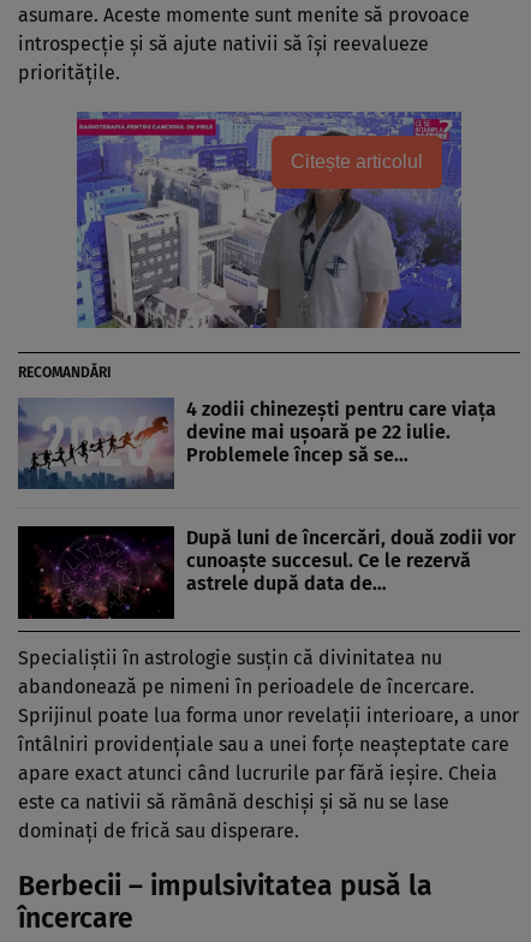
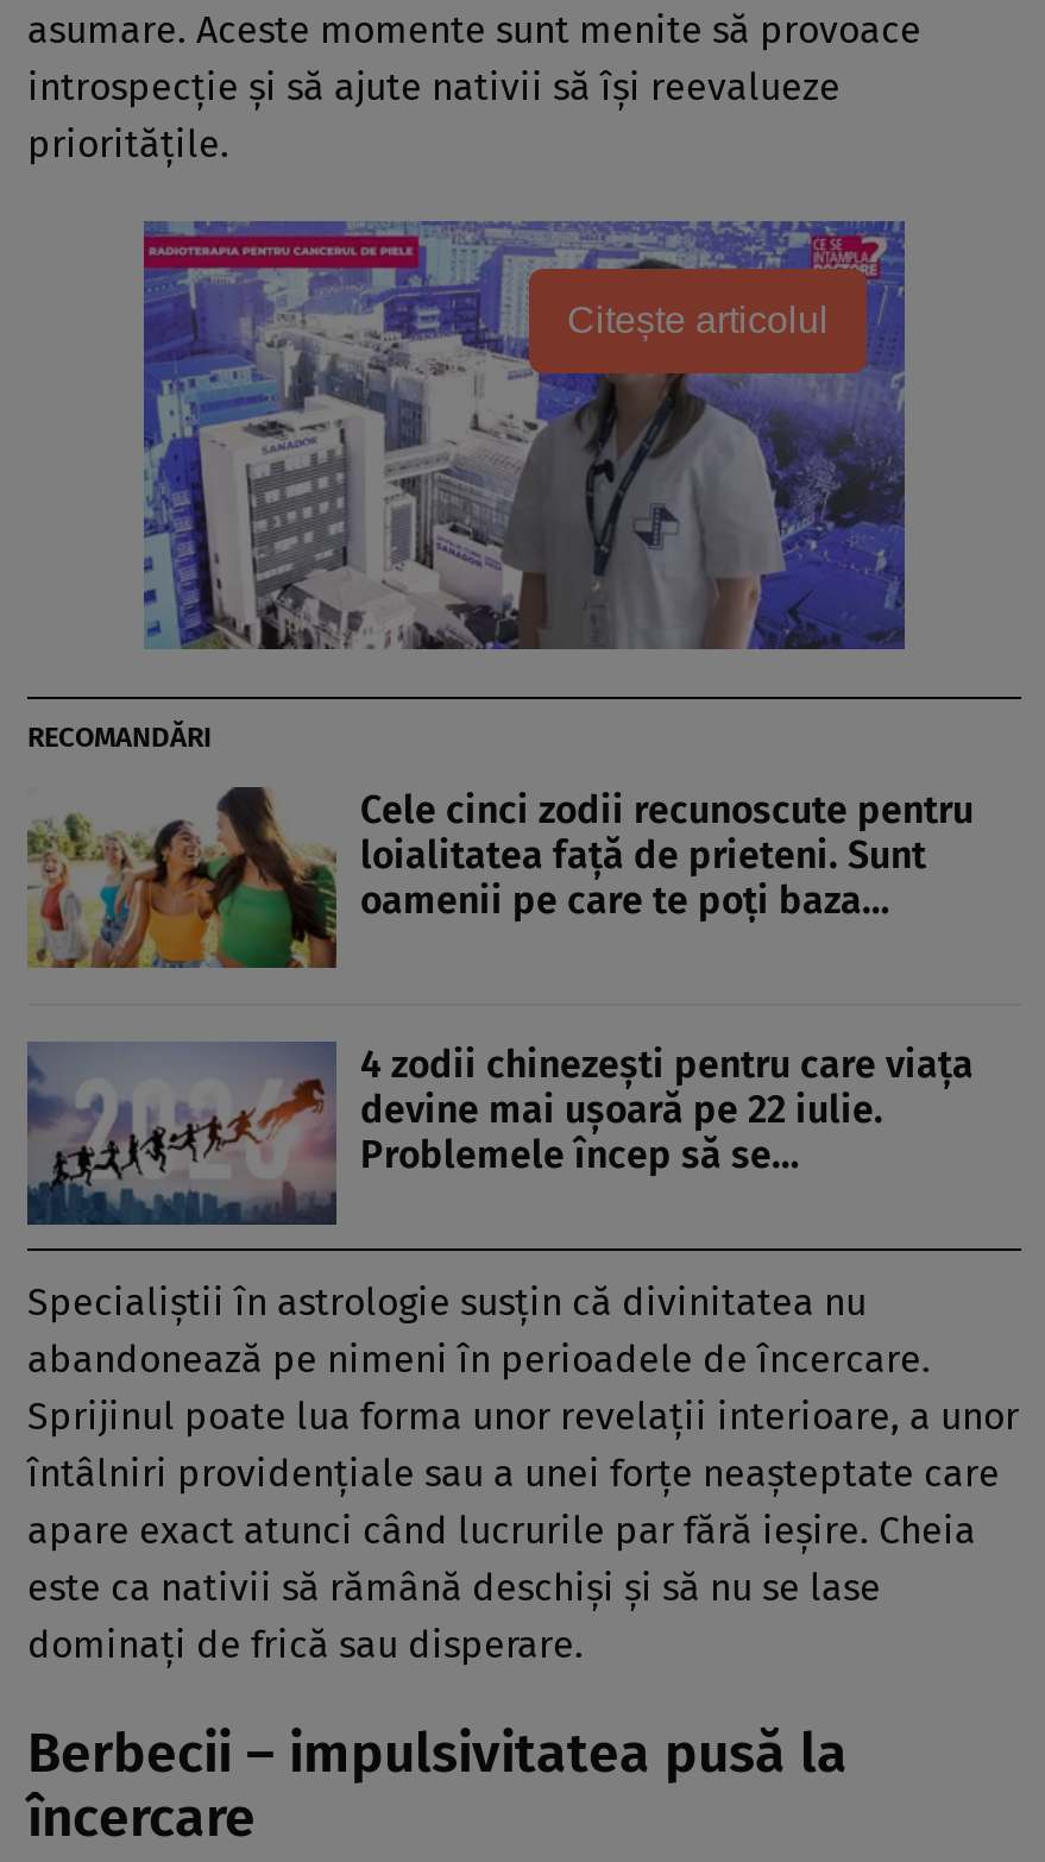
none -> [25,785,974,970] [image] | Cele cinci zodii recunoscute pentru | loialitatea față de prieteni. Sunt | oamenii pe care te poți baza…
moved [17,397,496,490] -> [25,1042,974,1227]: [image] | 4 zodii chinezești pentru care viața | devine mai ușoară pe 22 iulie. | Problemele încep să se…
[17,525,515,620] [image] | După luni de încercări, două zodii vor | cunoaște succesul. Ce le rezervă | astrele după data de… -> none

